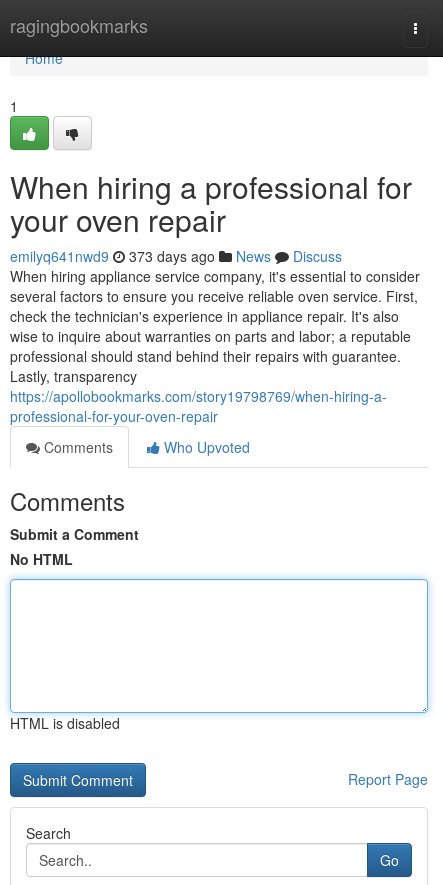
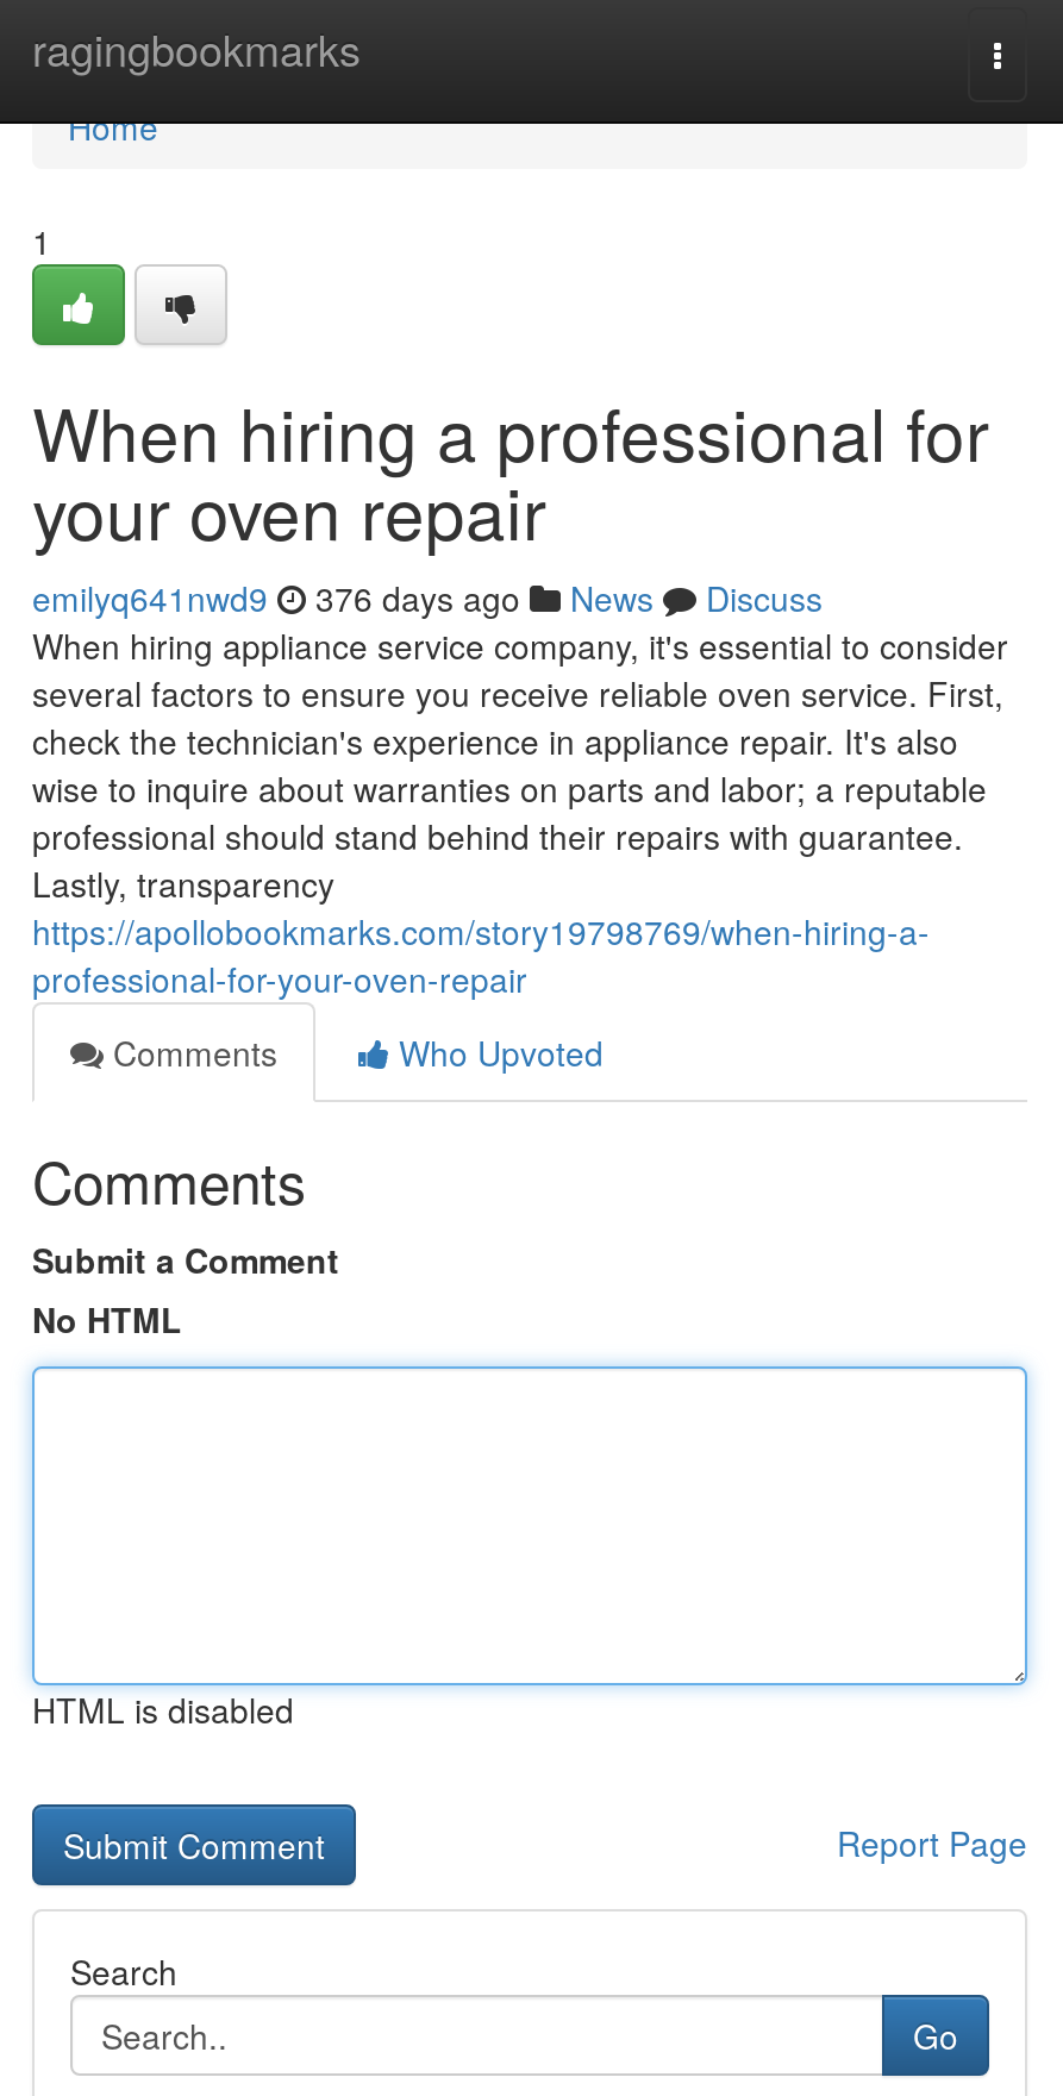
[10,246,342,266] emilyq641nwd9 373 days ago News Discuss -> [32,574,823,621] emilyq641nwd9 376 days ago News Discuss

